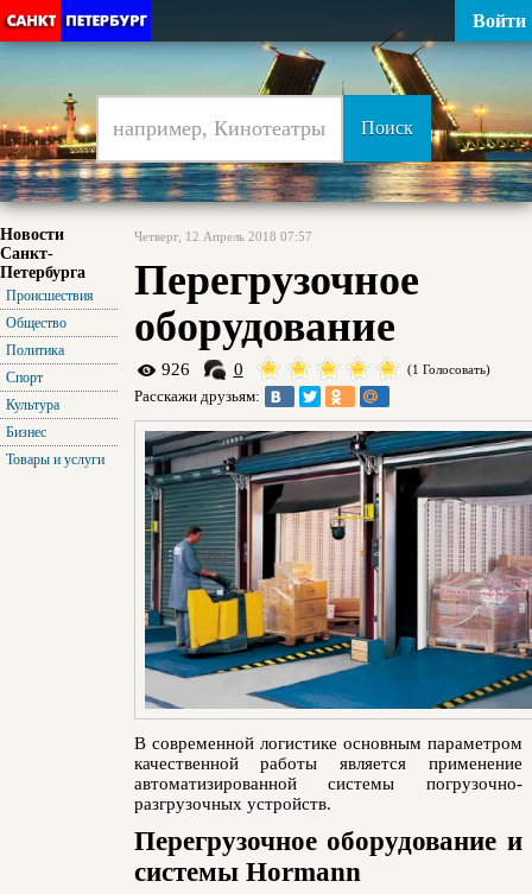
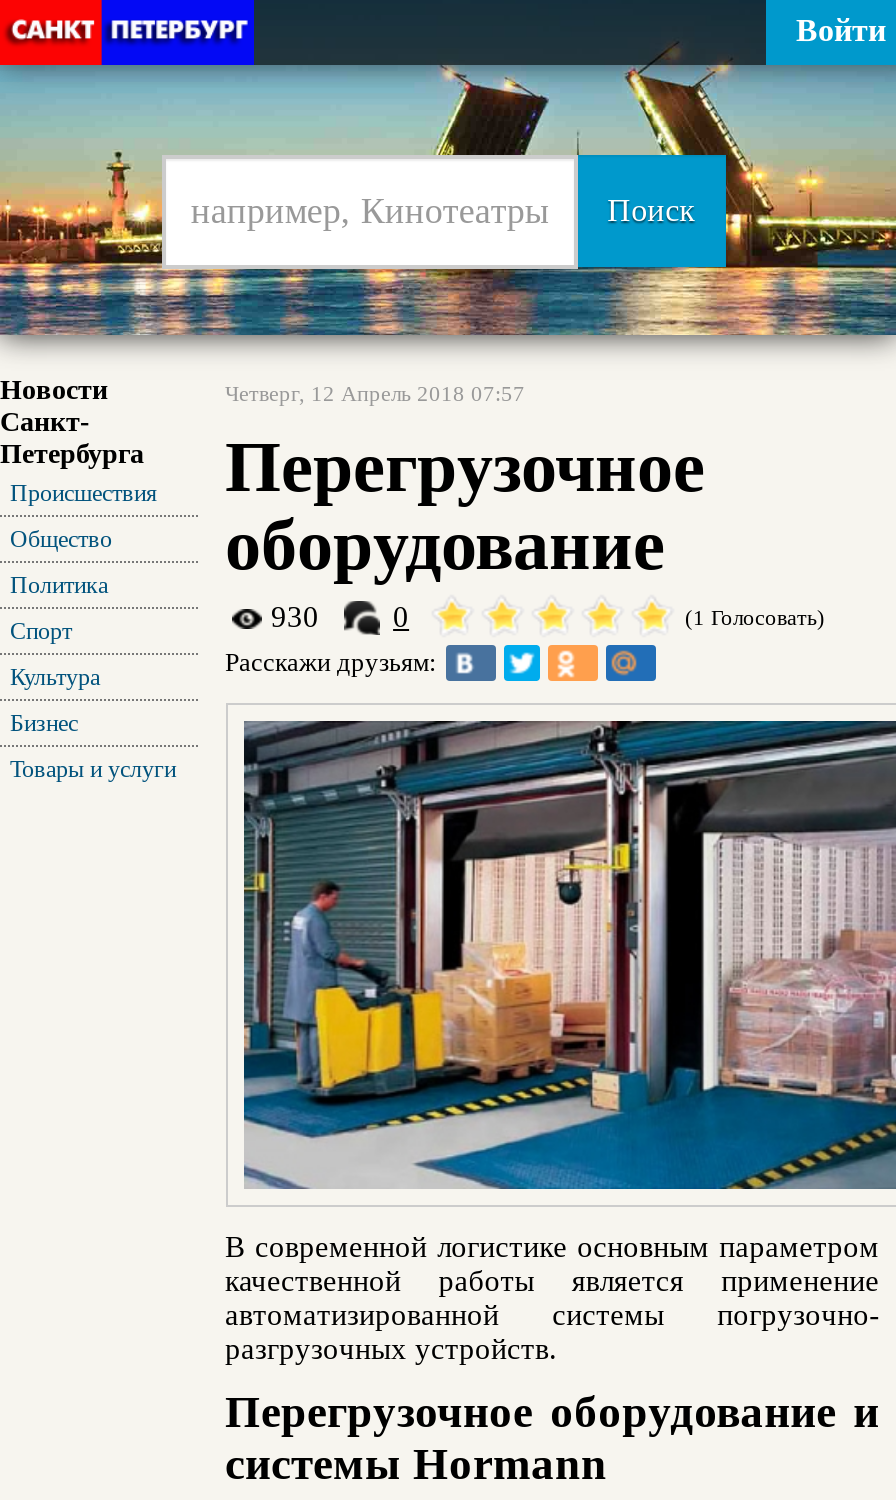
[161,360,189,379] 926 -> [271,601,319,633] 930

